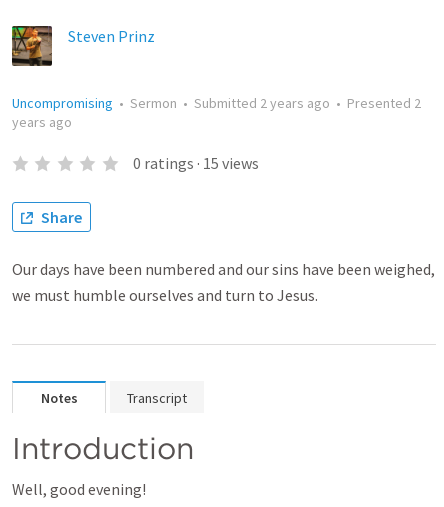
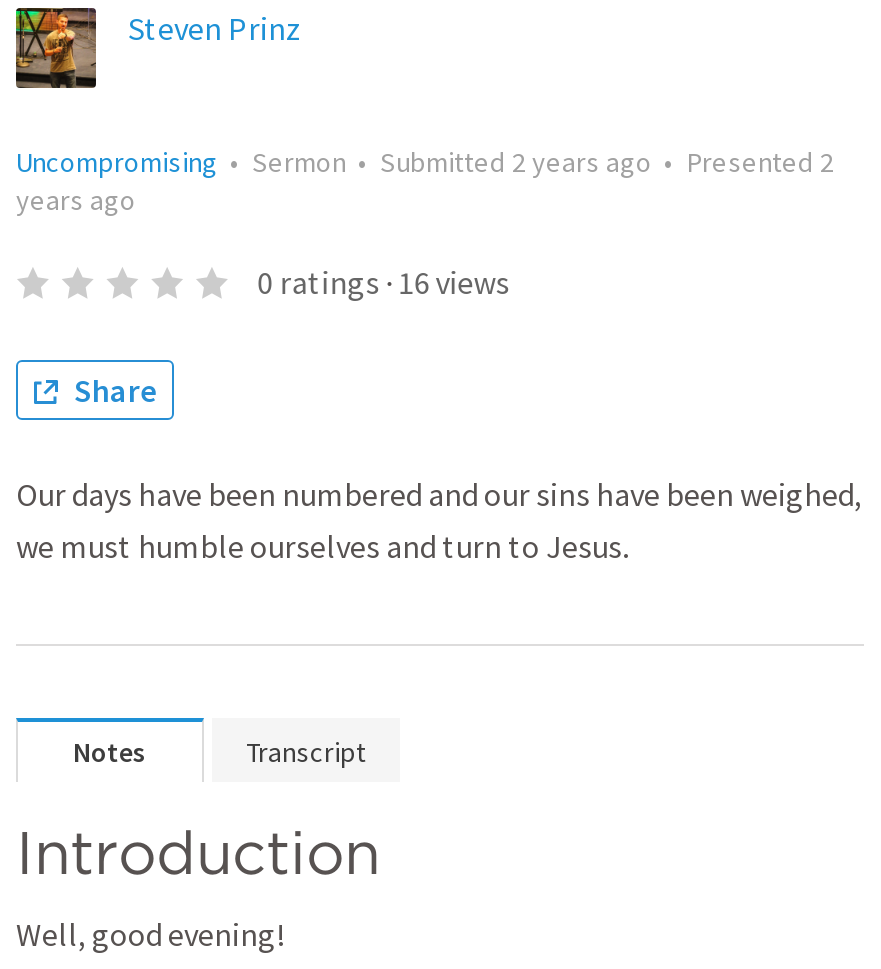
[133,153,259,173] 0 ratings · 15 views -> [257,262,509,302] 0 ratings · 16 views

